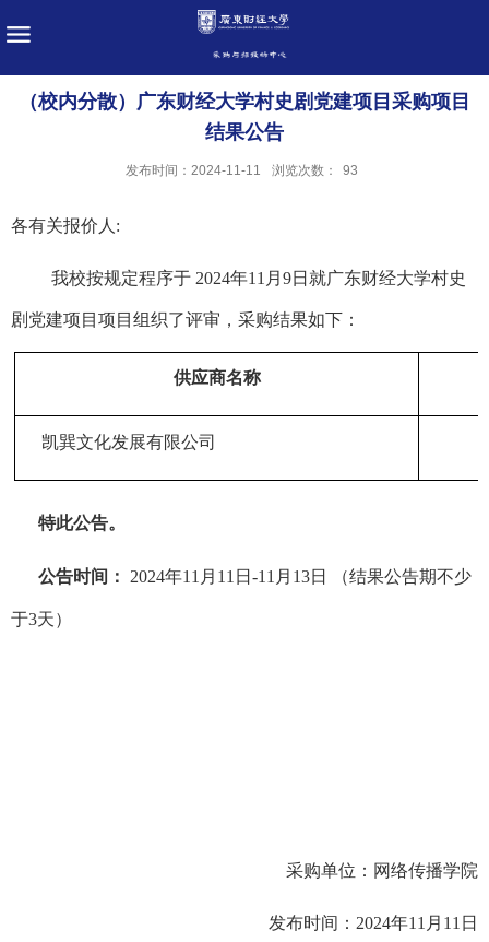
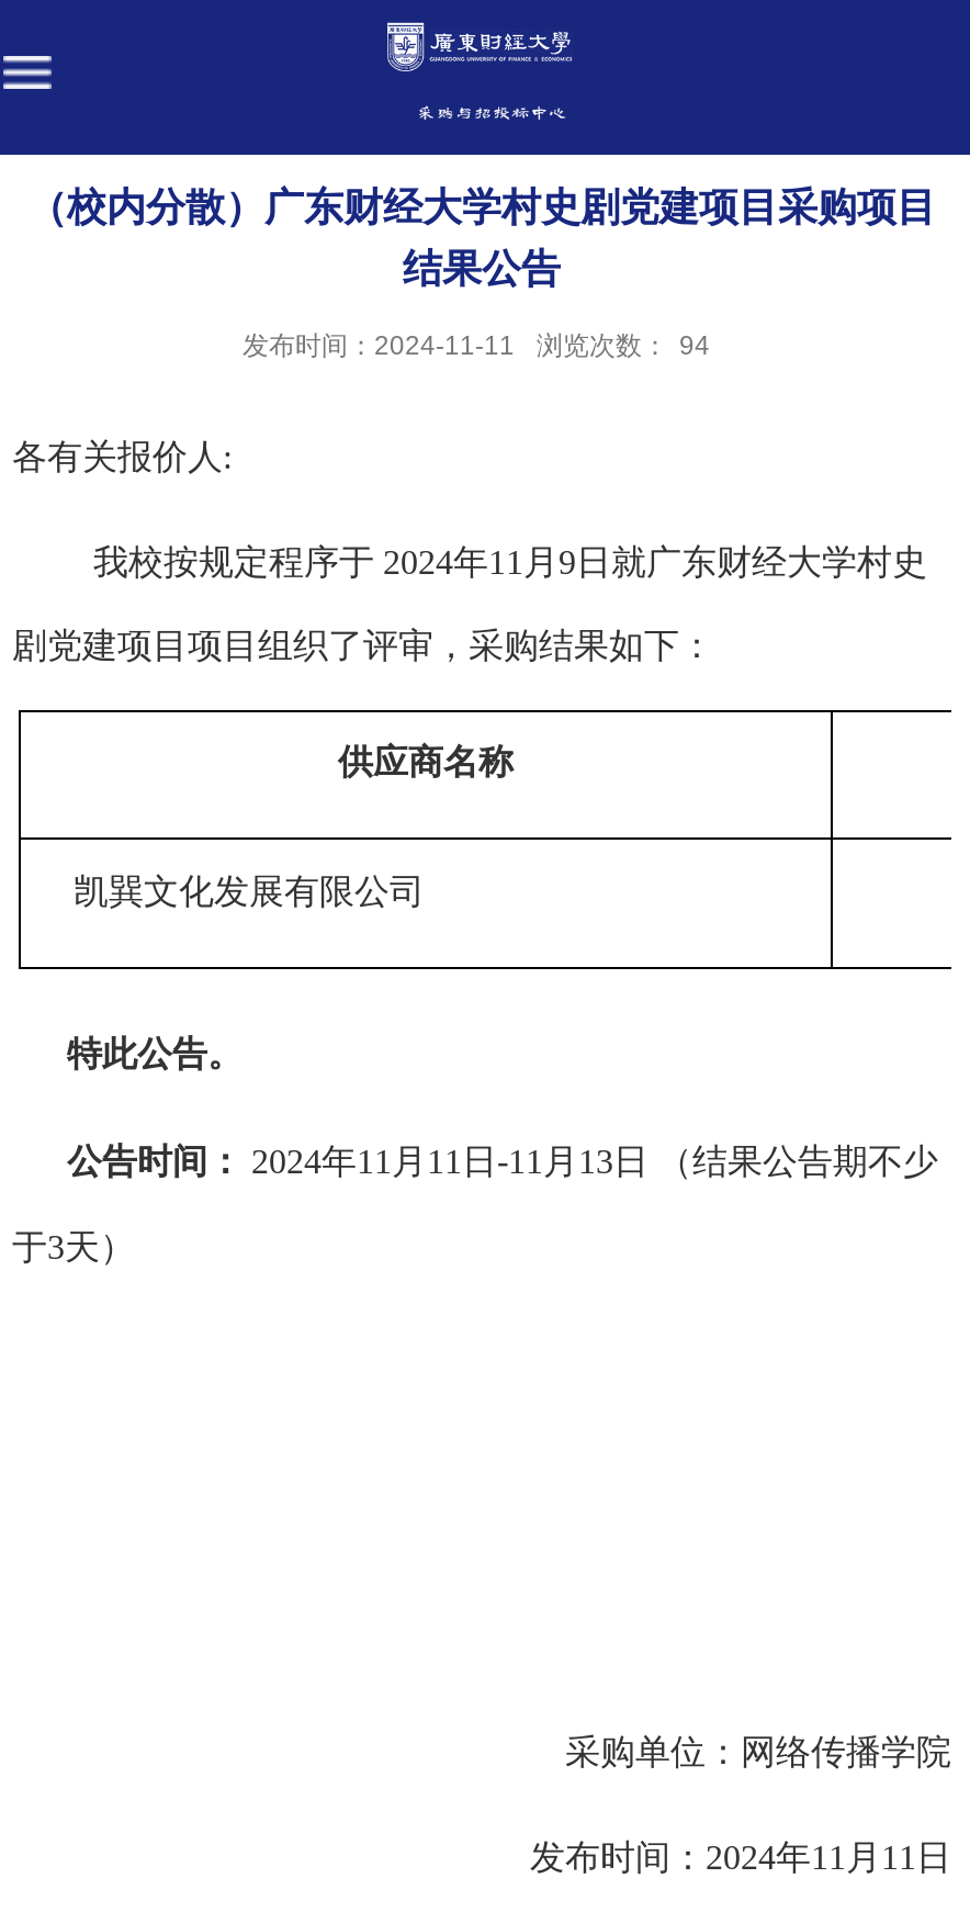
[126,163,358,178] 发布时间：2024-11-11 浏览次数： 93 -> [243,331,710,362] 发布时间：2024-11-11 浏览次数： 94

